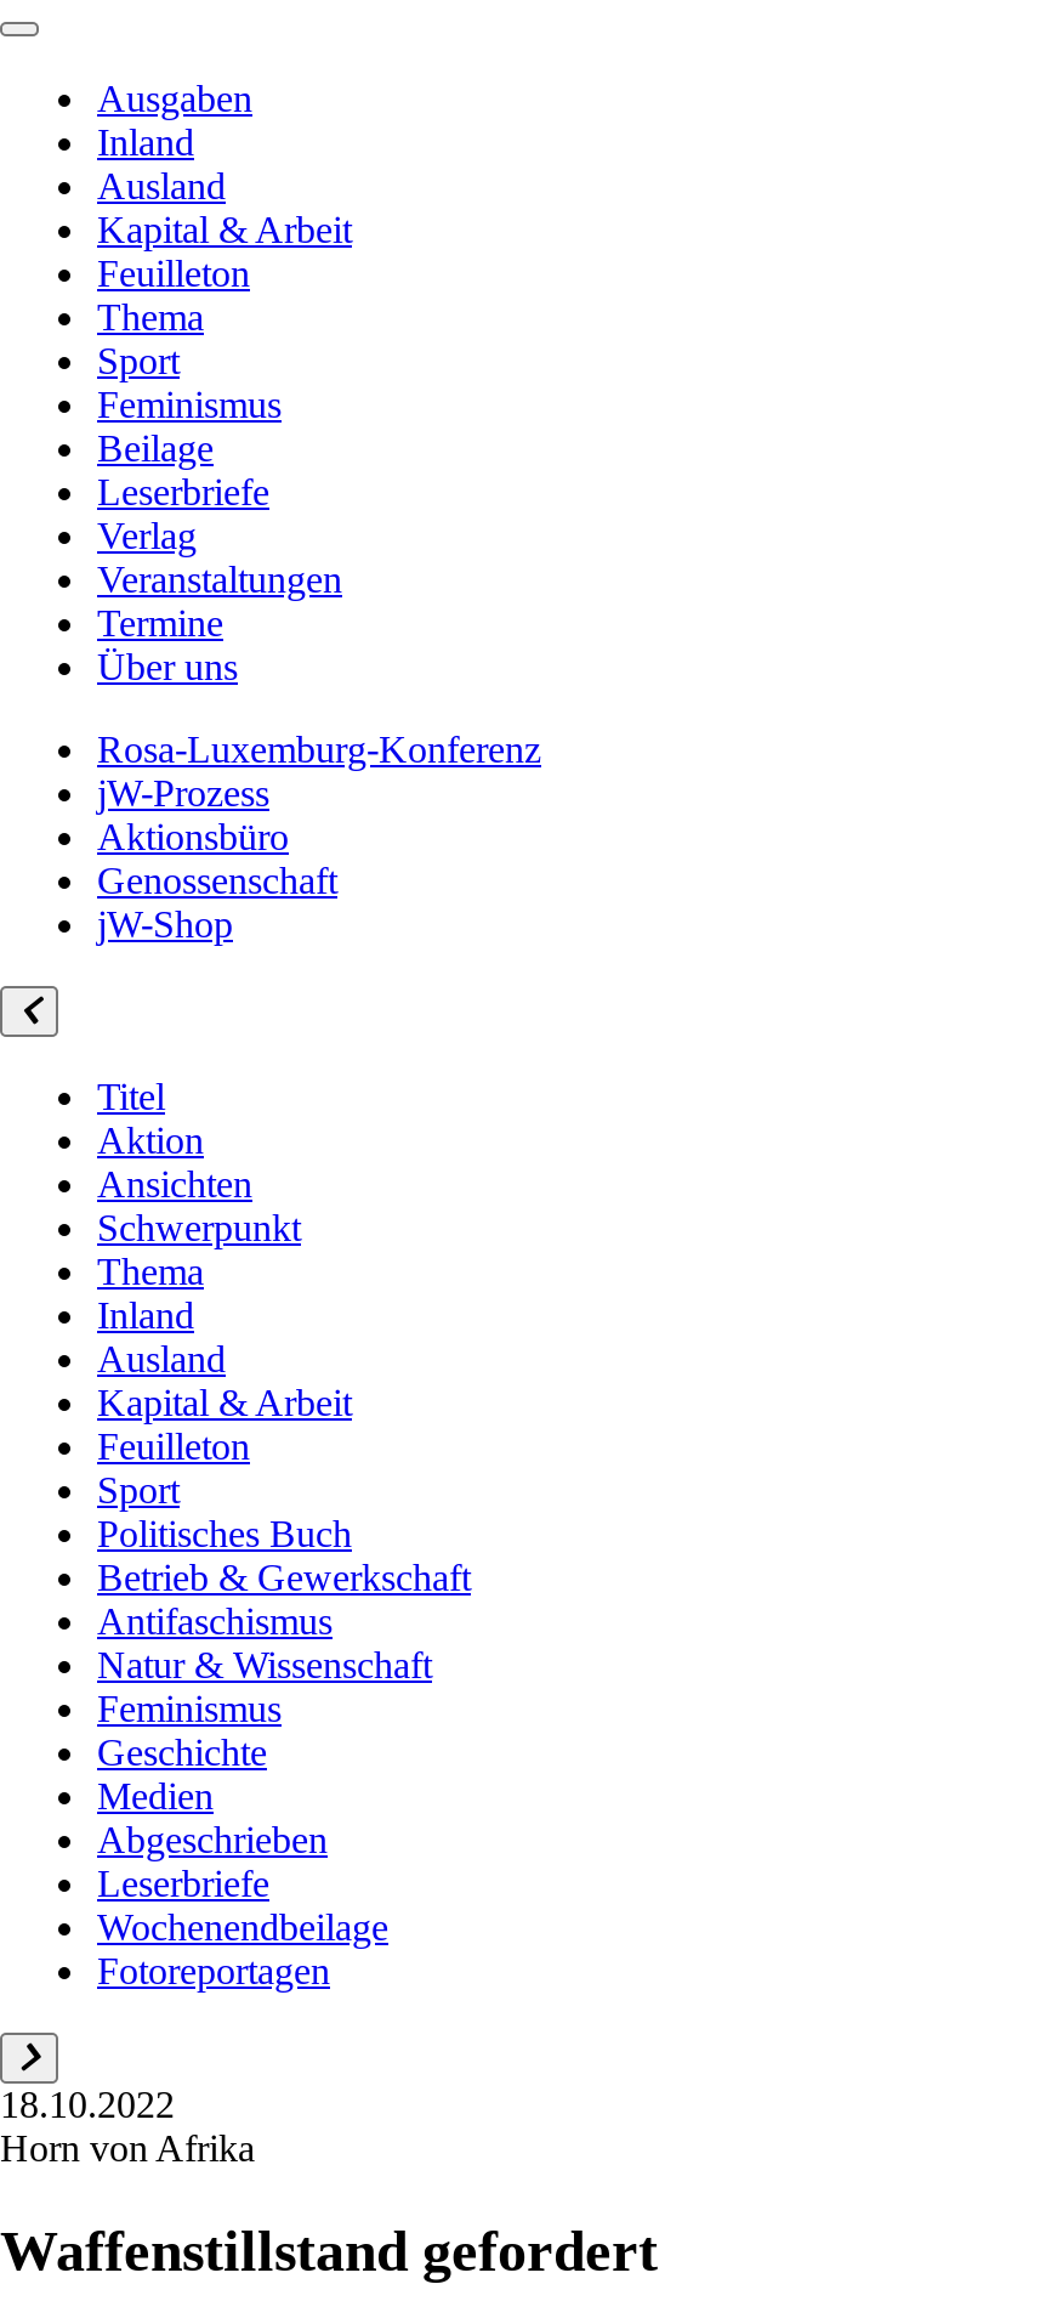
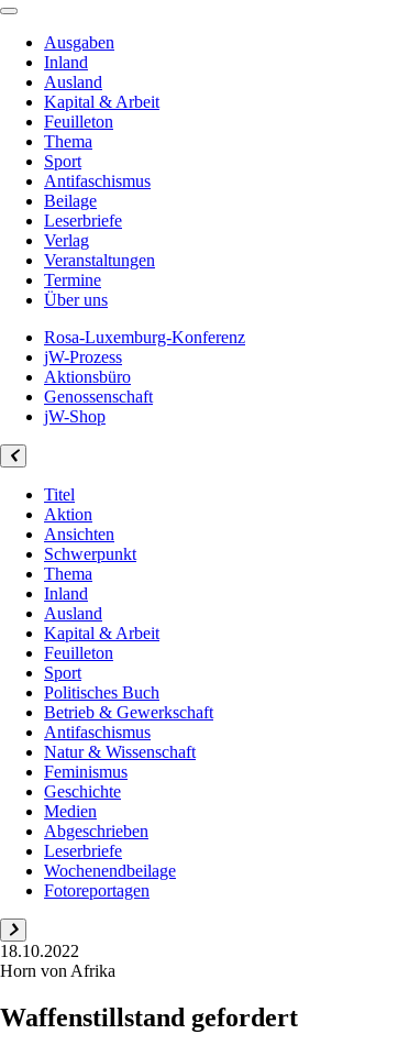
[97,384,282,425] Feminismus -> [44,172,151,190] Antifaschismus

